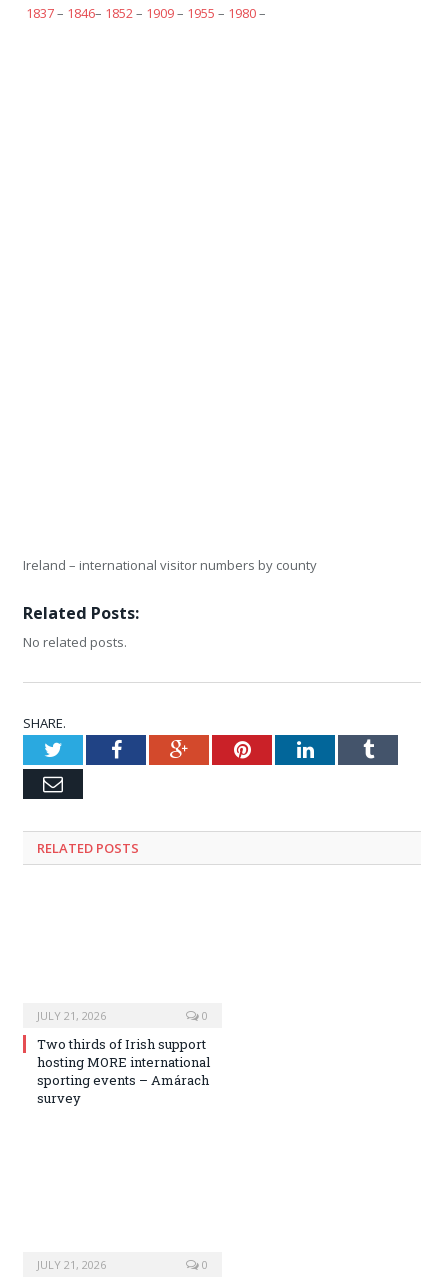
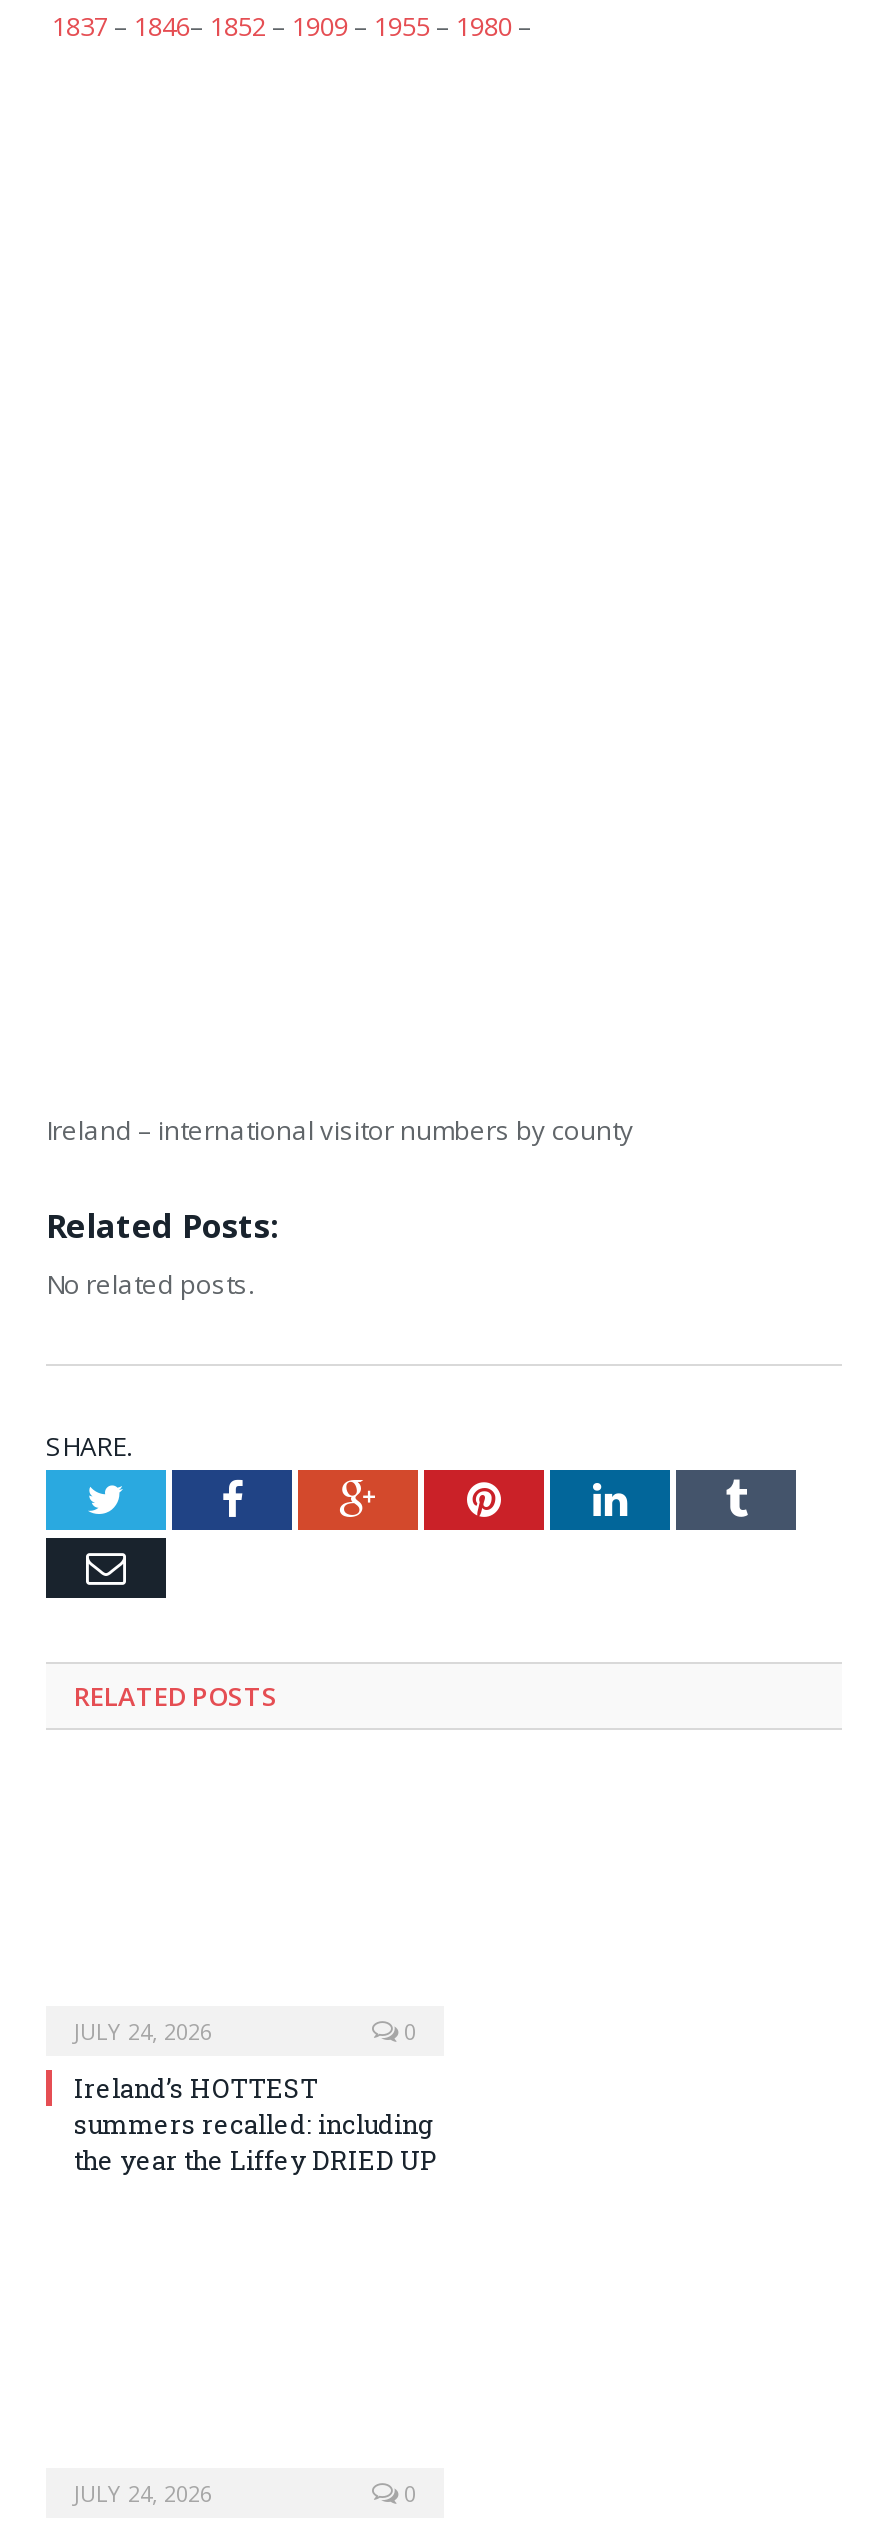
[37,1008,106,1023] JULY 21, 2026 -> [74,2016,212,2046] JULY 24, 2026
[37,1035,210,1107] Two thirds of Irish support | hosting MORE international | sporting events – Amárach | survey -> [74,2070,438,2178] Ireland’s HOTTEST | summers recalled: including | the year the Liffey DRIED UP
[37,1257,106,1272] JULY 21, 2026 -> [74,2478,212,2508] JULY 24, 2026

